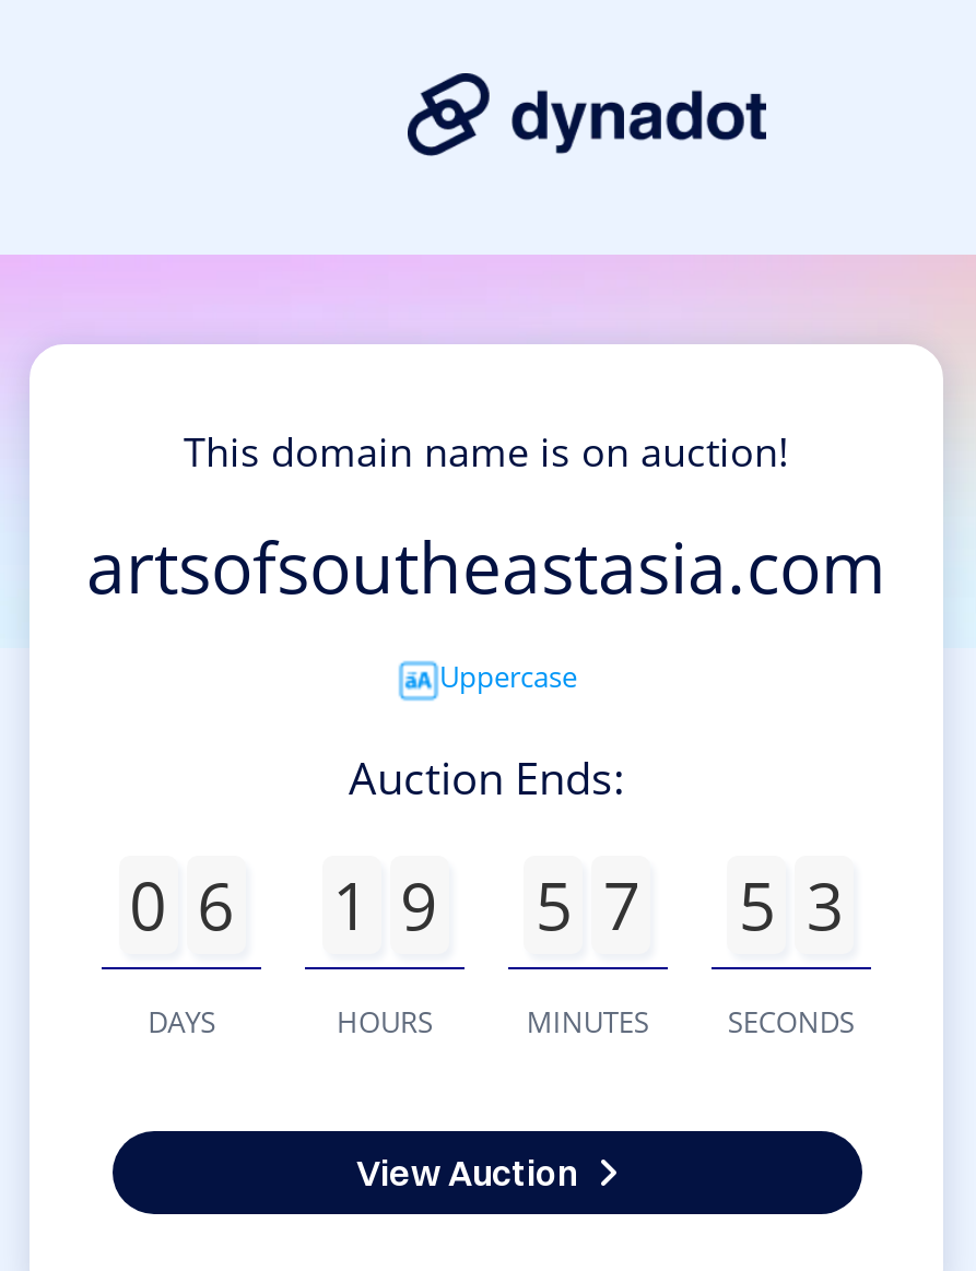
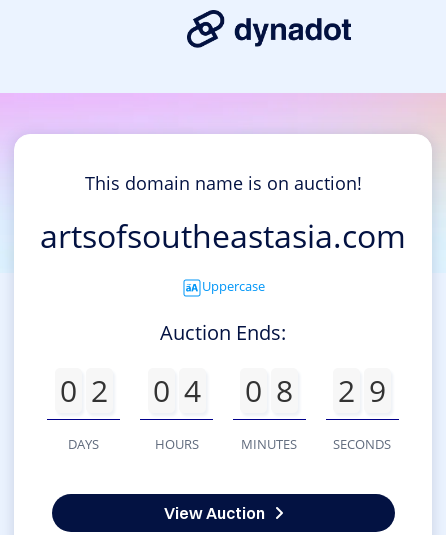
[129,860,234,950] 0 6 -> [60,370,108,411] 0 2
[332,860,437,950] 1 9 -> [152,370,200,411] 0 4
[535,860,640,950] 5 7 -> [245,370,293,411] 0 8
[738,860,843,950] 5 3 -> [338,370,386,411] 2 9

